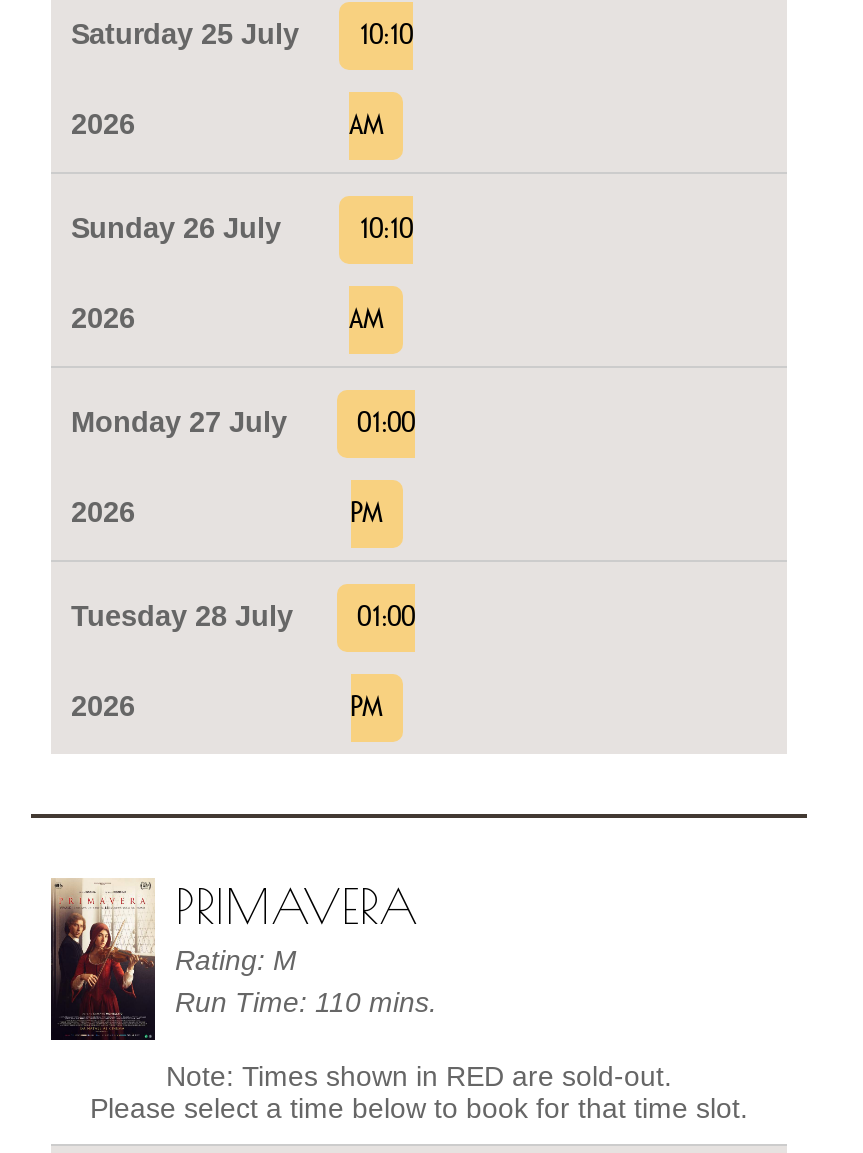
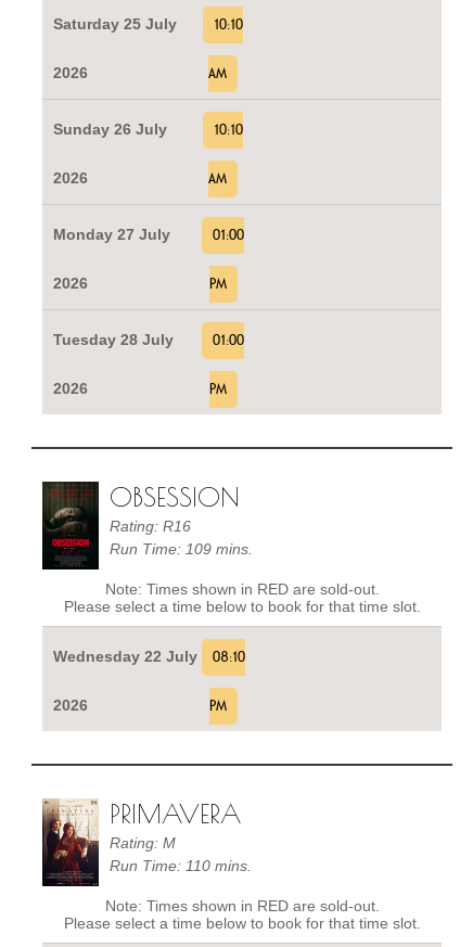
none -> [42,481,420,714] [image] | OBSESSION | Rating: R16 | Run Time: 109 mins. | Note: Times shown in RED are sold-out. | Please select a time below to book for that time slot. | Wednesday 22 July | 2026
none -> [209,650,245,714] 08:10 | PM

